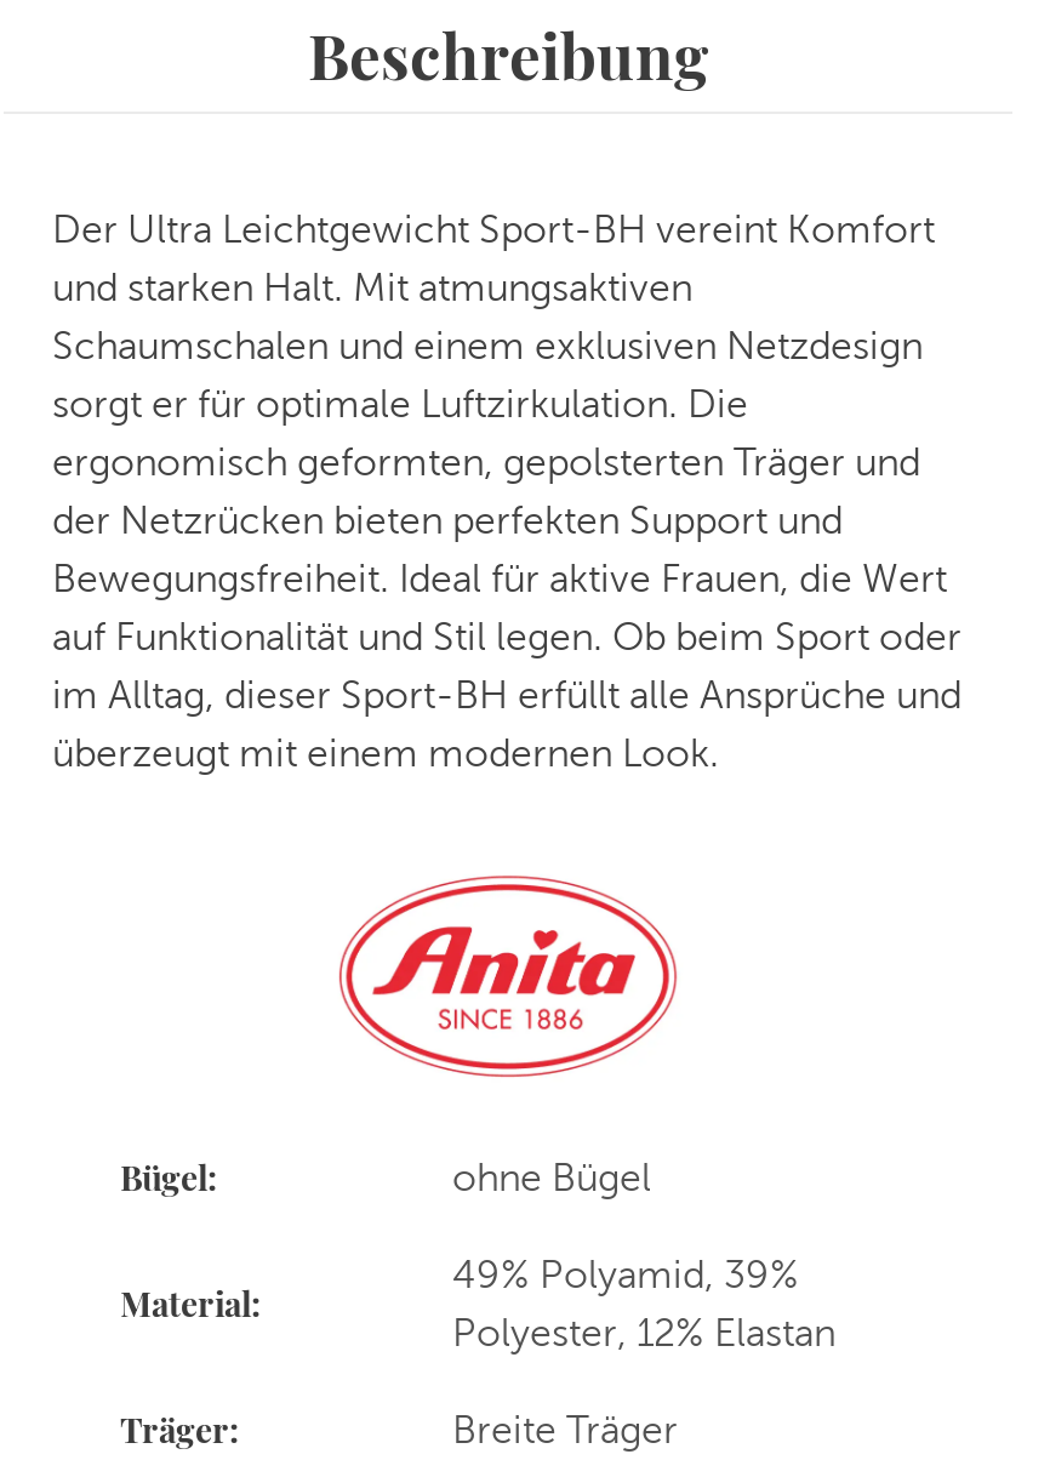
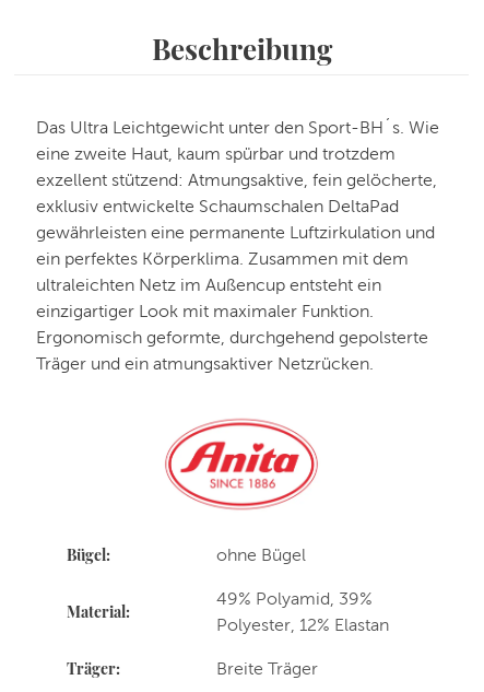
[52,208,961,773] Der Ultra Leichtgewicht Sport-BH vereint Komfort | und starken Halt. Mit atmungsaktiven | Schaumschalen und einem exklusiven Netzdesign | sorgt er für optimale Luftzirkulation. Die | ergonomisch geformten, gepolsterten Träger und | der Netzrücken bieten perfekten Support und | Bewegungsfreiheit. Ideal für aktive Frauen, die Wert | auf Funktionalität und Stil legen. Ob beim Sport oder | im Alltag, dieser Sport-BH erfüllt alle Ansprüche und | überzeugt mit einem modernen Look. -> [36,118,439,373] Das Ultra Leichtgewicht unter den Sport-BH´s. Wie | eine zweite Haut, kaum spürbar und trotzdem | exzellent stützend: Atmungsaktive, fein gelöcherte, | exklusiv entwickelte Schaumschalen DeltaPad | gewährleisten eine permanente Luftzirkulation und | ein perfektes Körperklima. Zusammen mit dem | ultraleichten Netz im Außencup entsteht ein | einzigartiger Look mit maximaler Funktion. | Ergonomisch geformte, durchgehend gepolsterte | Träger und ein atmungsaktiver Netzrücken.

